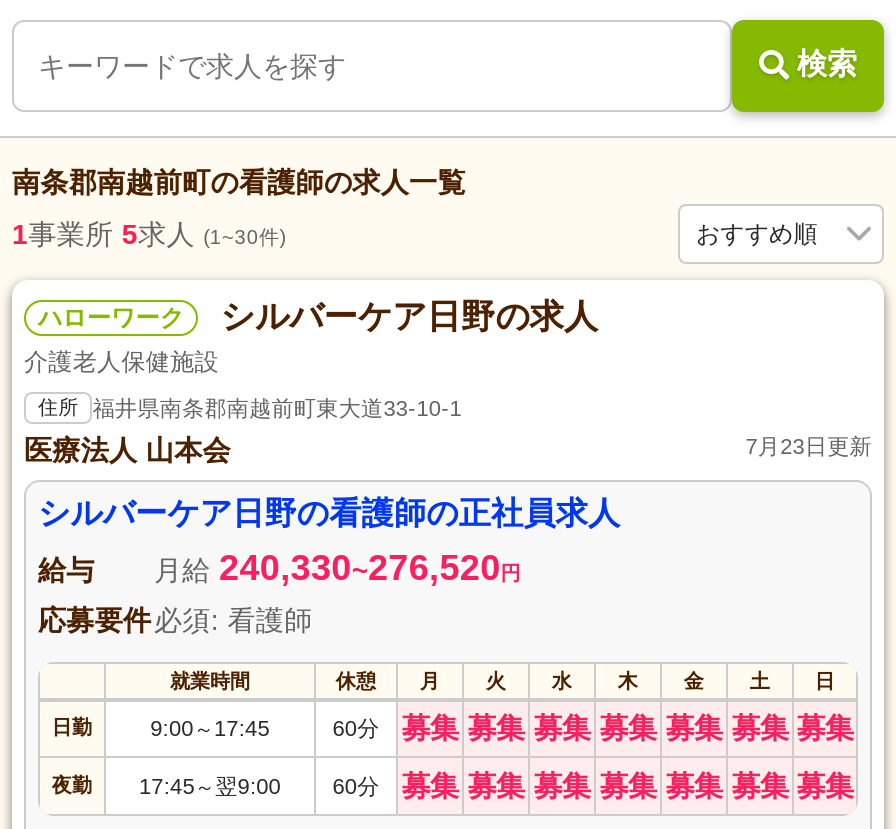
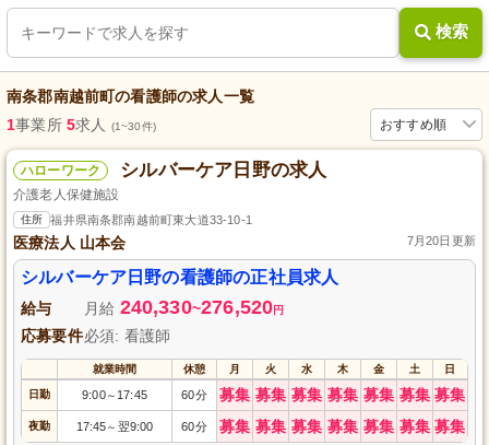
[745,434,872,458] 7月23日更新 -> [407,234,476,247] 7月20日更新

